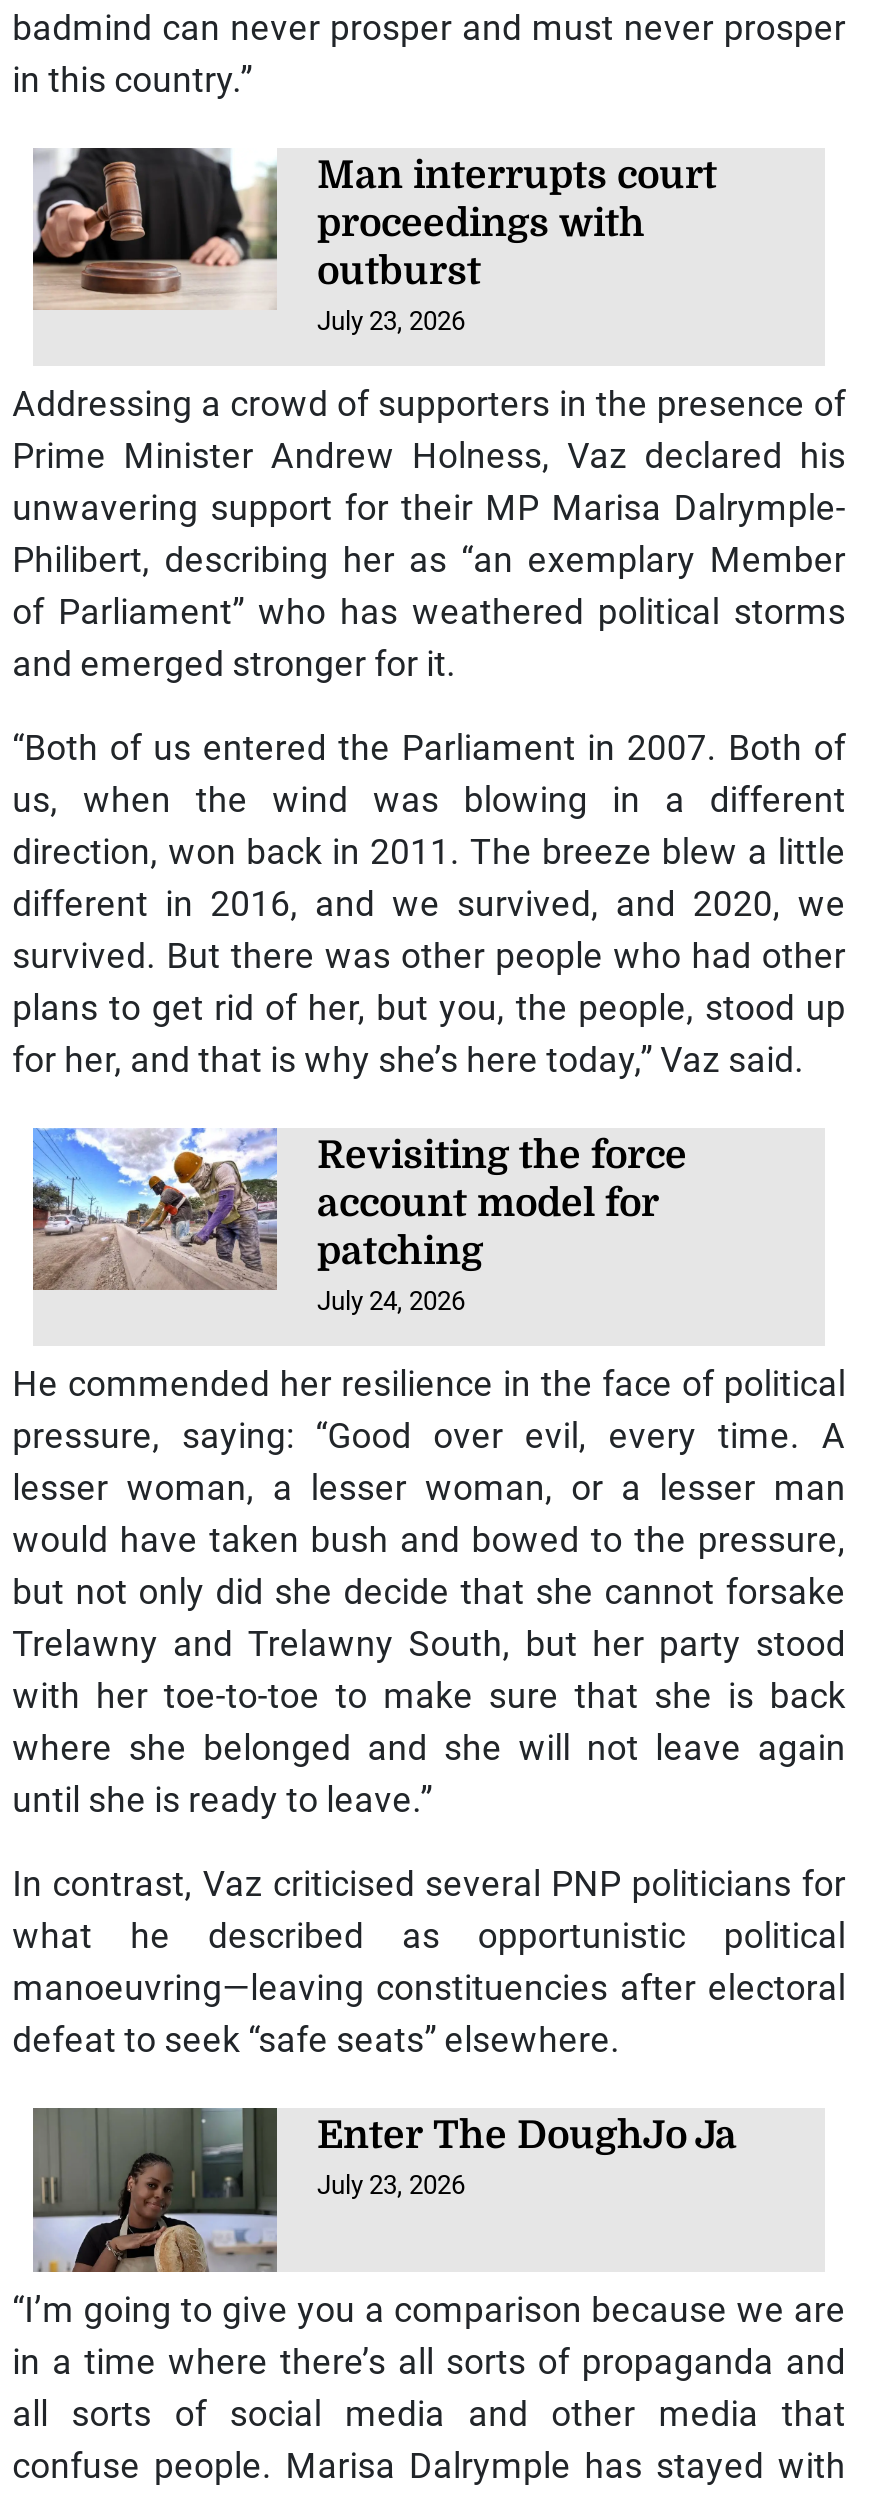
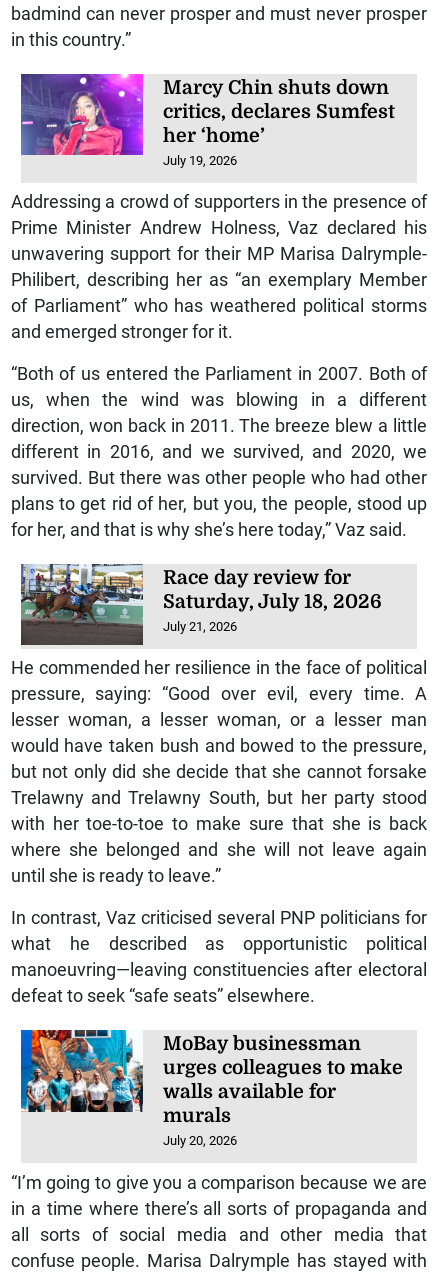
[31,146,717,336] [image] | Man interrupts court | proceedings with | outburst | July 23, 2026 -> [20,73,395,168] [image] | Marcy Chin shuts down | critics, declares Sumfest | her ‘home’ | July 19, 2026
[31,1126,687,1316] [image] | Revisiting the force | account model for | patching | July 24, 2026 -> [20,563,382,646] [image] | Race day review for | Saturday, July 18, 2026 | July 21, 2026
moved [12,1365,846,2061] -> [11,658,427,1006]: He commended her resilience in the face of political | pressure, saying: “Good over evil, every time. A | lesser woman, a lesser woman, or a lesser man | ... | manoeuvring—leaving constituencies after electoral | defeat to seek “safe seats” elsewhere.
[31,2104,737,2272] [image] | Enter The DoughJo Ja | July 23, 2026 -> [20,1029,403,1148] [image] | MoBay businessman | urges colleagues to make | walls available for | murals | July 20, 2026

